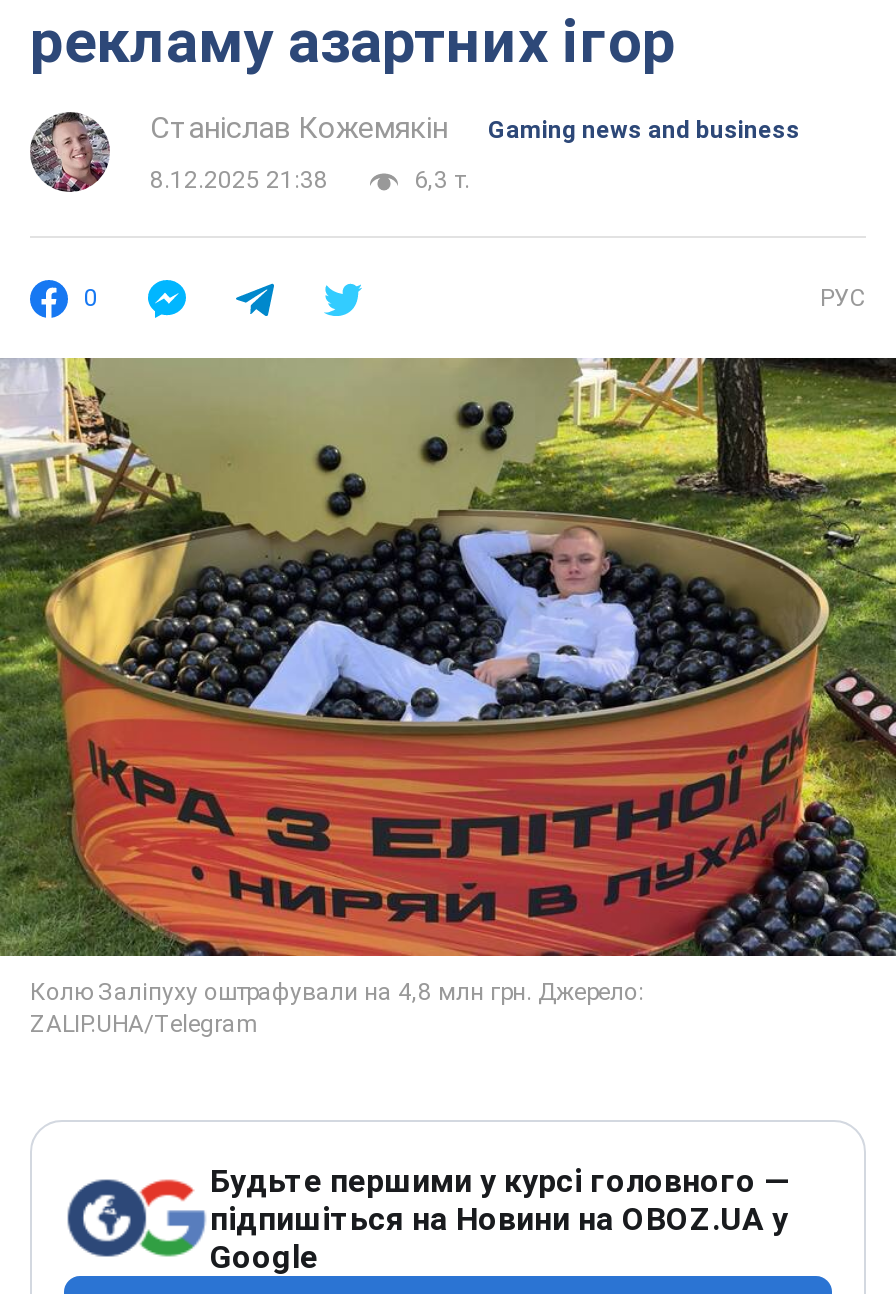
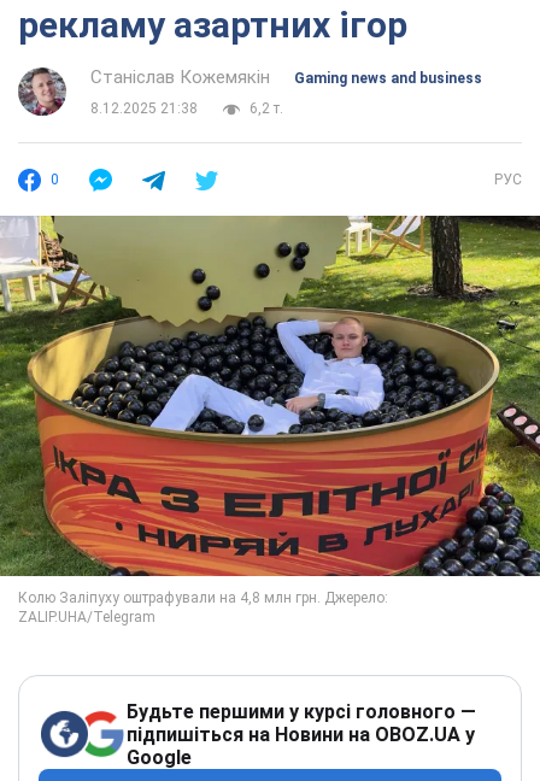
[414,166,470,194] 6,3 т. -> [250,100,283,117] 6,2 т.

